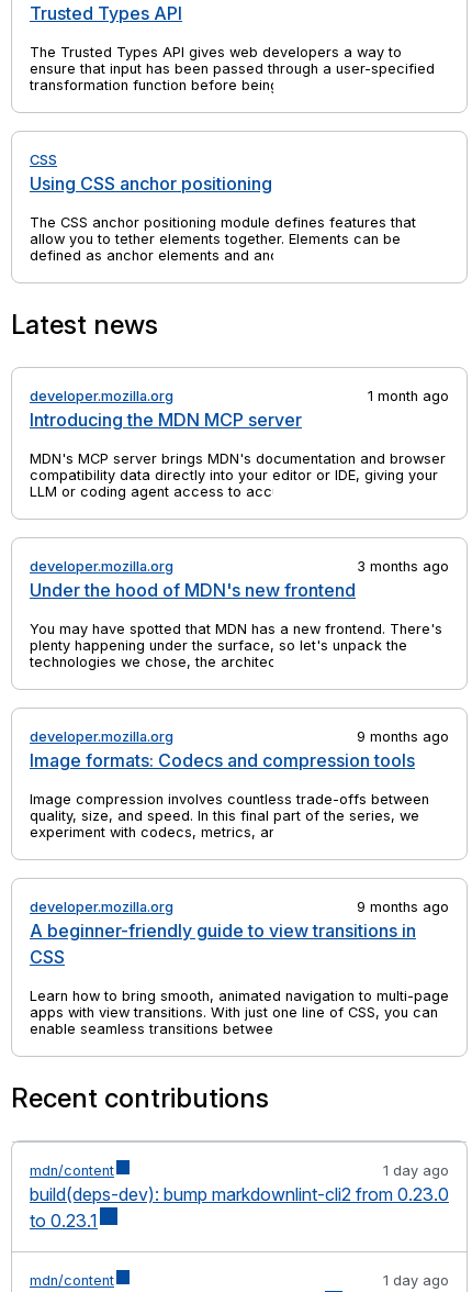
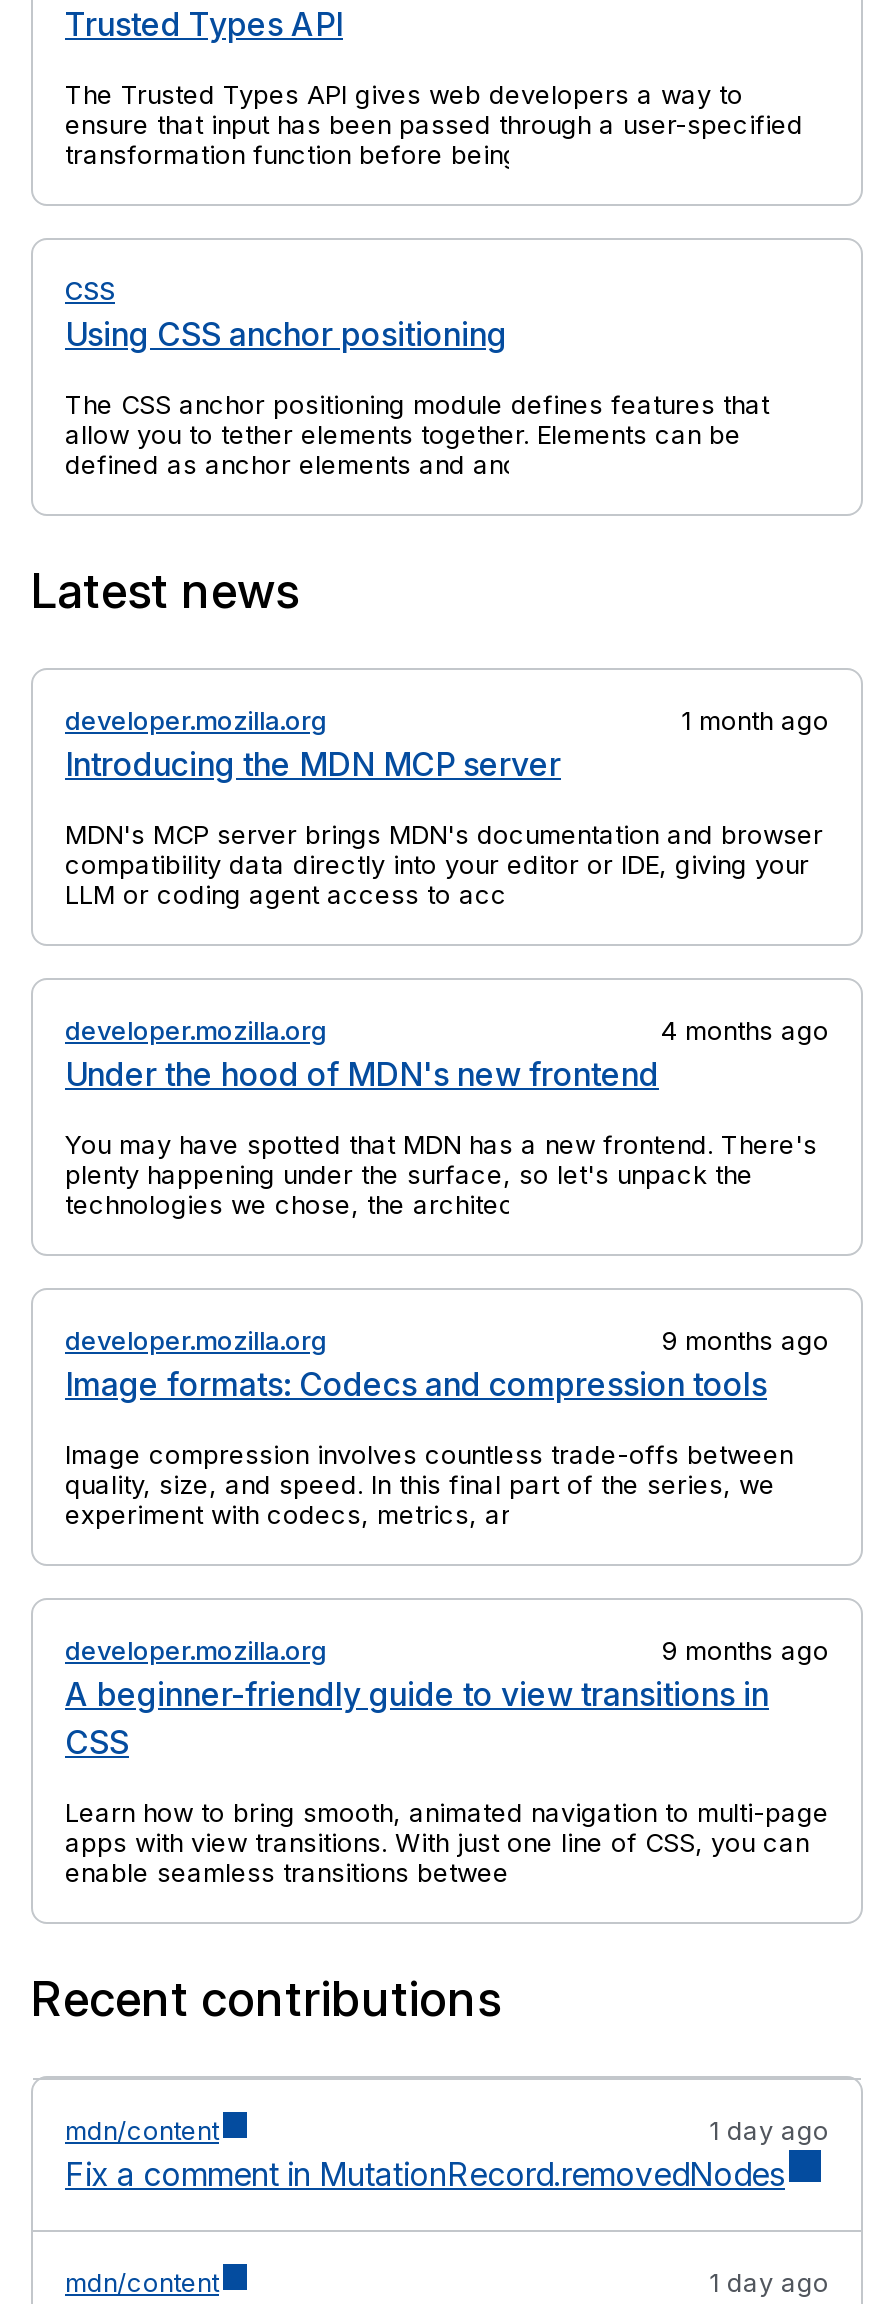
[357,558,449,574] 3 months ago -> [661,1016,829,1046] 4 months ago
[30,1183,449,1231] build(deps-dev): bump markdownlint-cli2 from 0.23.0 | to 0.23.1 -> [65,2154,785,2194] Fix a comment in MutationRecord.removedNodes

